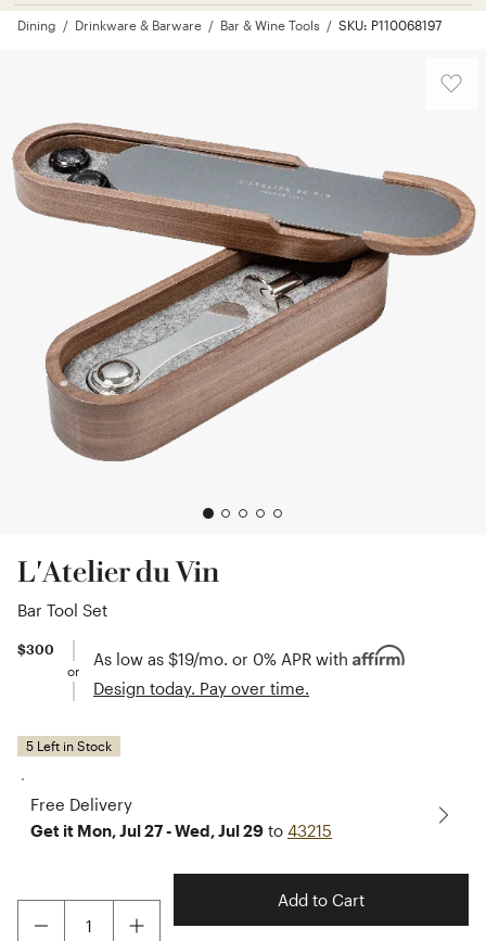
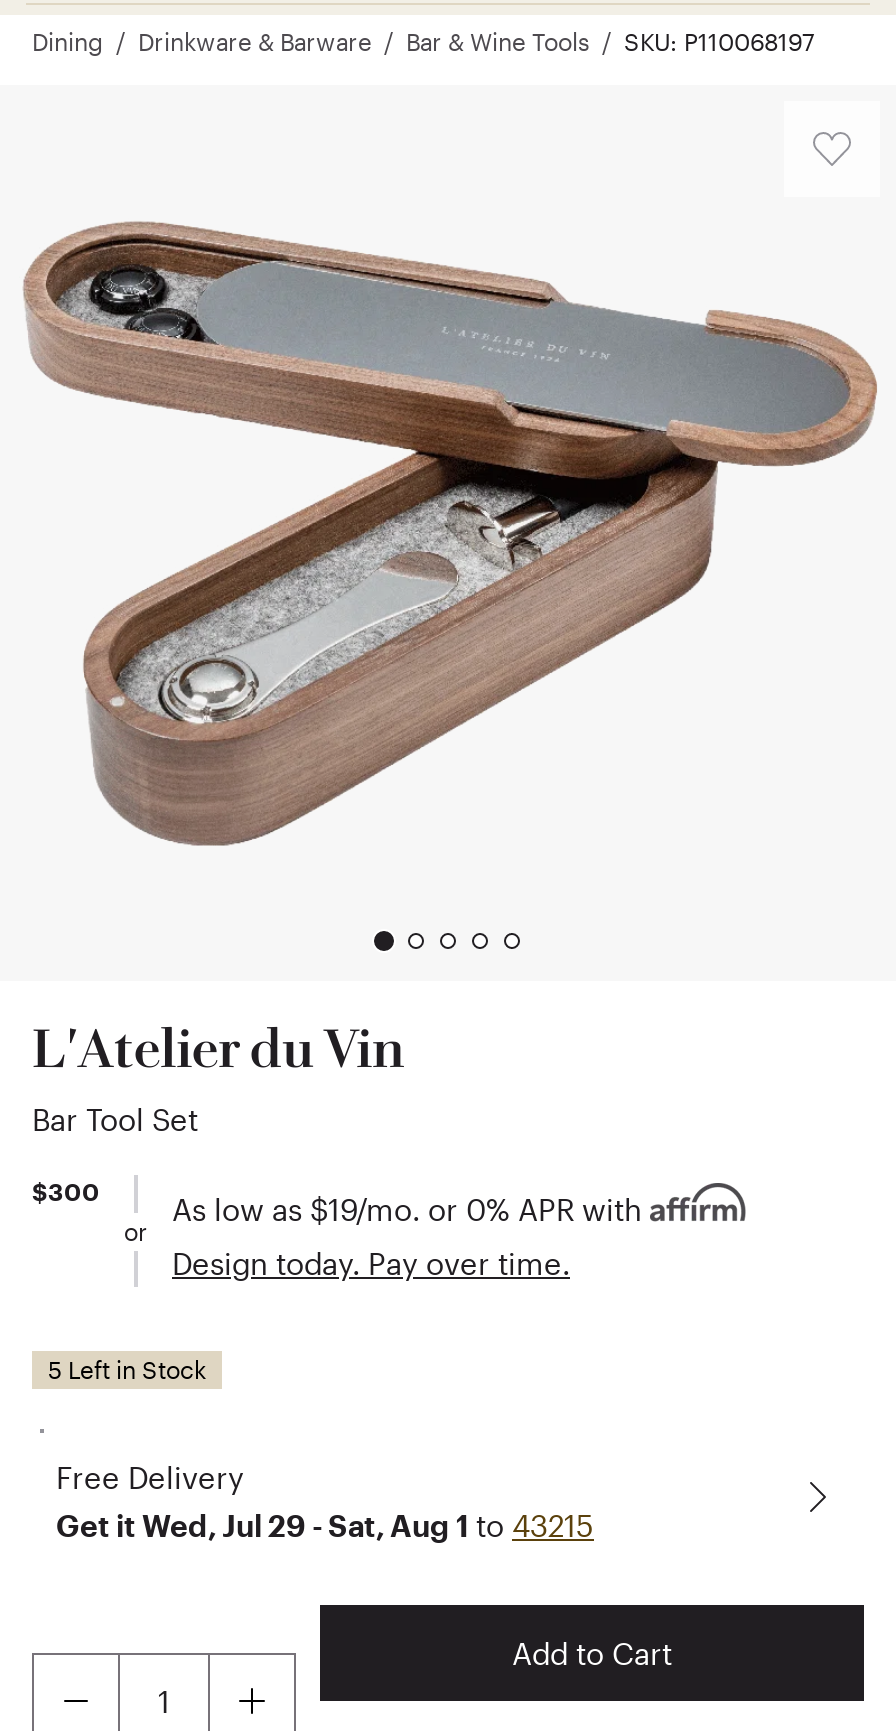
[30,821,332,841] Get it Mon, Jul 27 - Wed, Jul 29 to 43215 -> [56,1508,594,1544] Get it Wed, Jul 29 - Sat, Aug 1 to 43215

